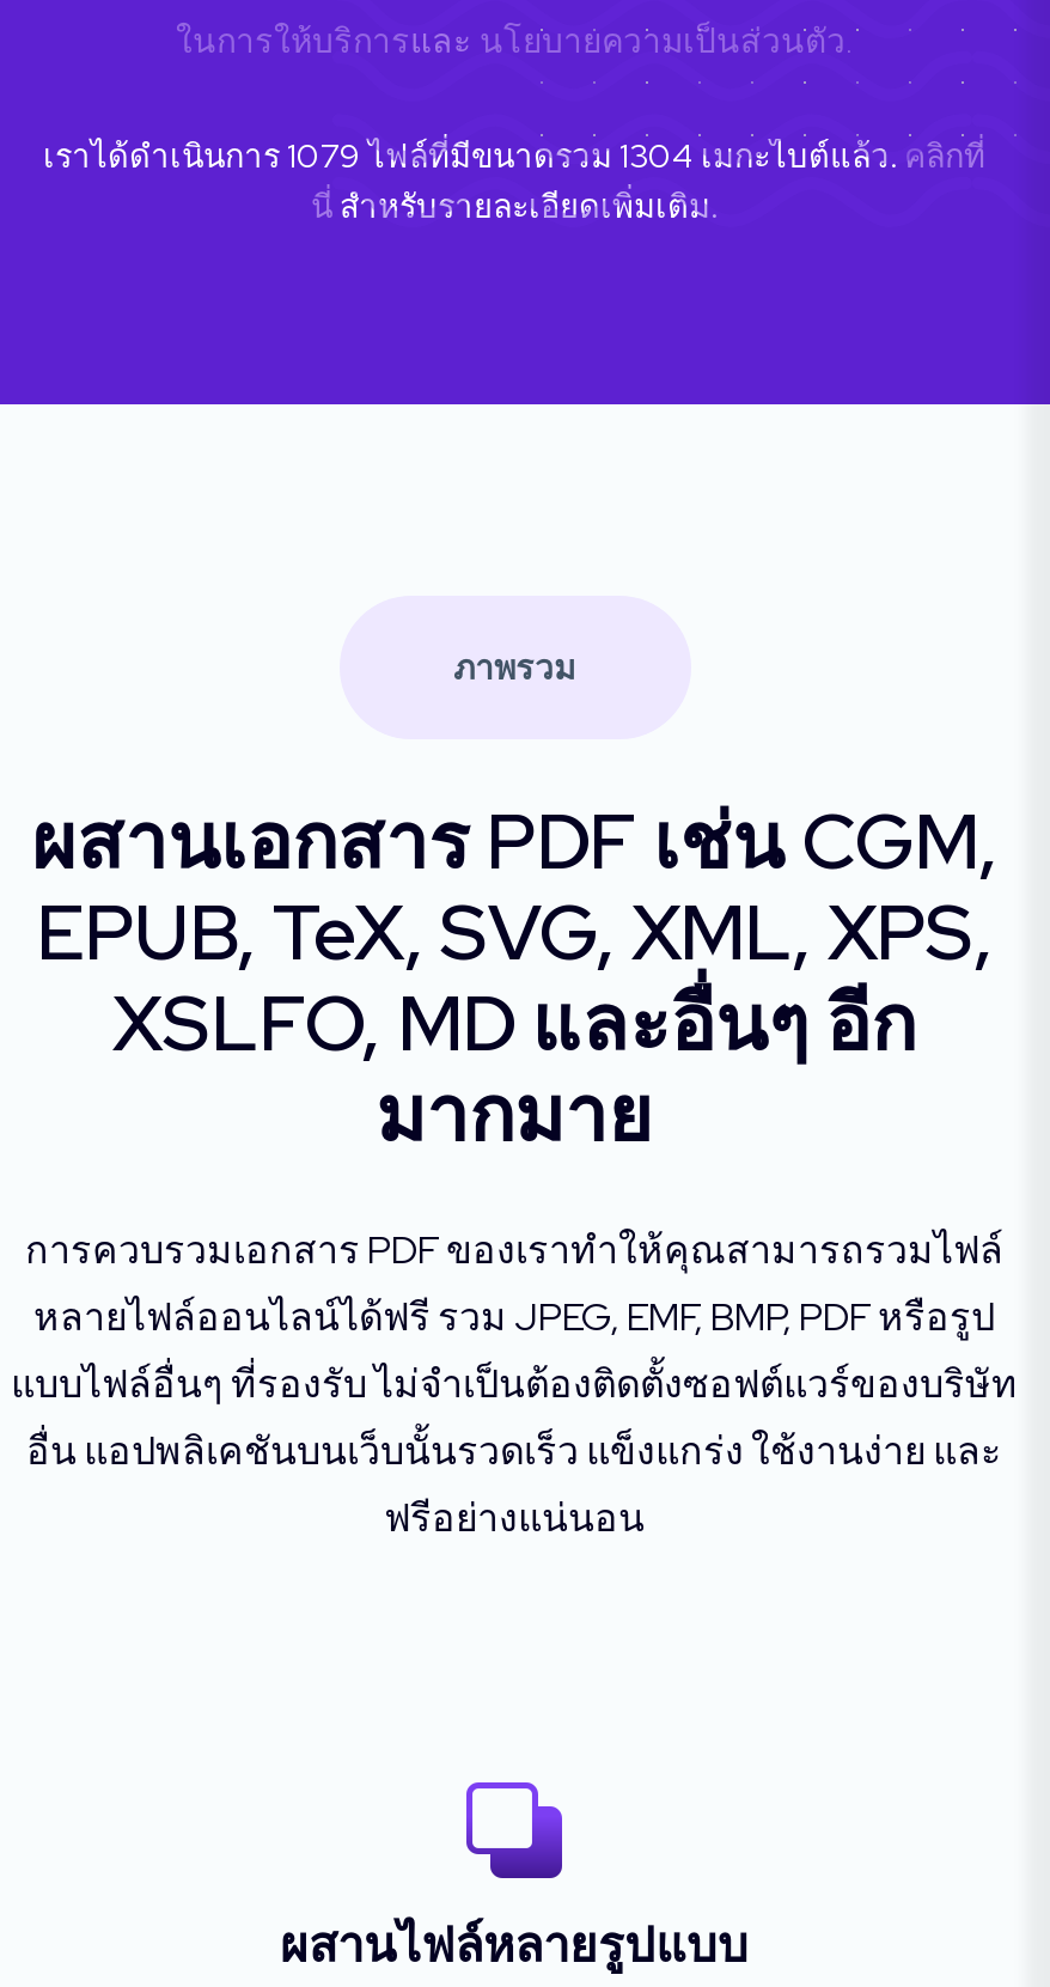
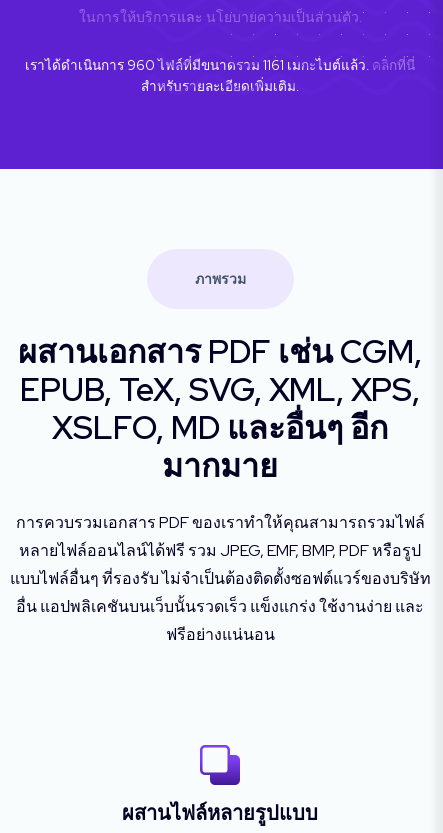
[43,133,985,226] เราได้ดำเนินการ1079ไฟล์ที่มีขนาดรวม1304เมกะไบต์แล้ว.คลิกที่ | นี่สำหรับรายละเอียดเพิ่มเติม. -> [25,56,415,95] เราได้ดำเนินการ960ไฟล์ที่มีขนาดรวม1161เมกะไบต์แล้ว.คลิกที่นี่ | สำหรับรายละเอียดเพิ่มเติม.

